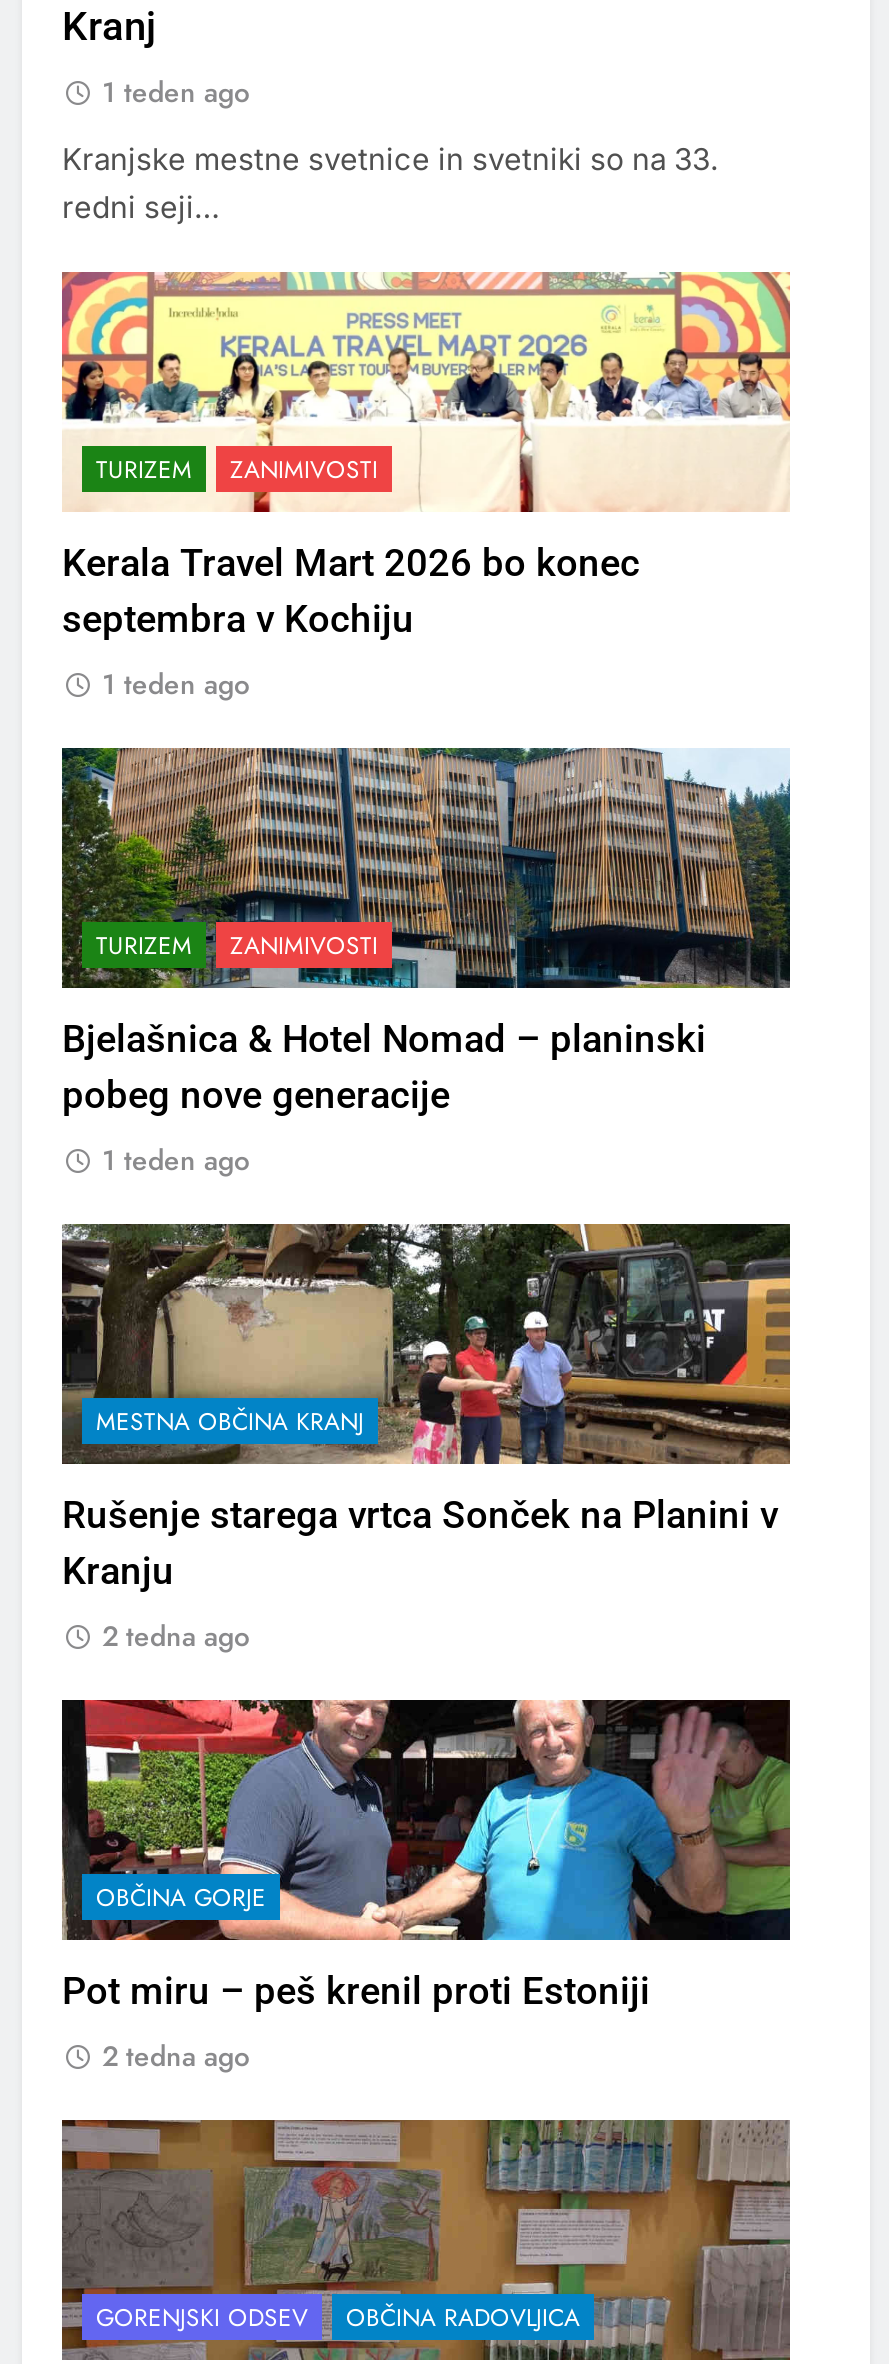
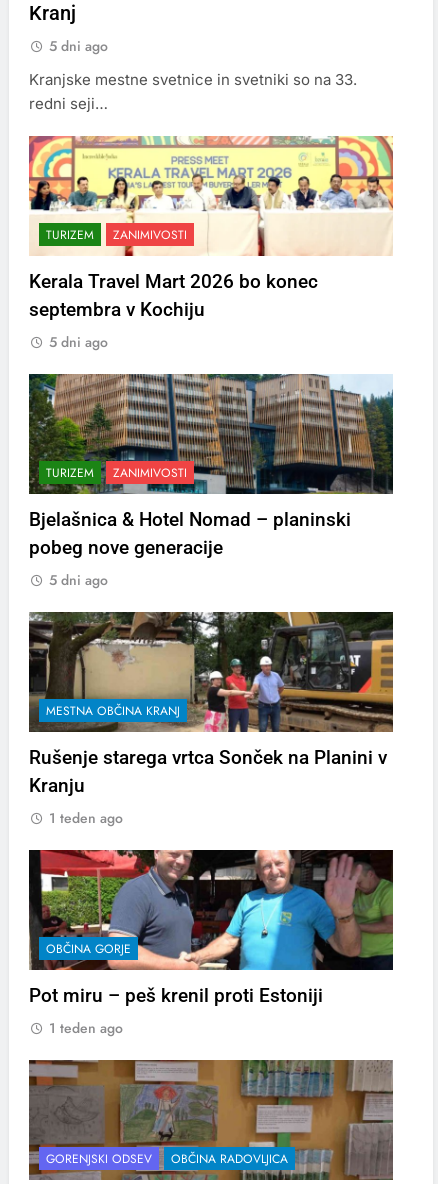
[102,72,250,112] 1 teden ago -> [49,36,108,56] 5 dni ago
[102,664,250,704] 1 teden ago -> [49,332,108,352] 5 dni ago
[102,1140,250,1180] 1 teden ago -> [49,570,108,590] 5 dni ago
[102,1616,250,1656] 2 tedna ago -> [49,808,123,828] 1 teden ago
[102,2036,250,2076] 2 tedna ago -> [49,1018,123,1038] 1 teden ago

